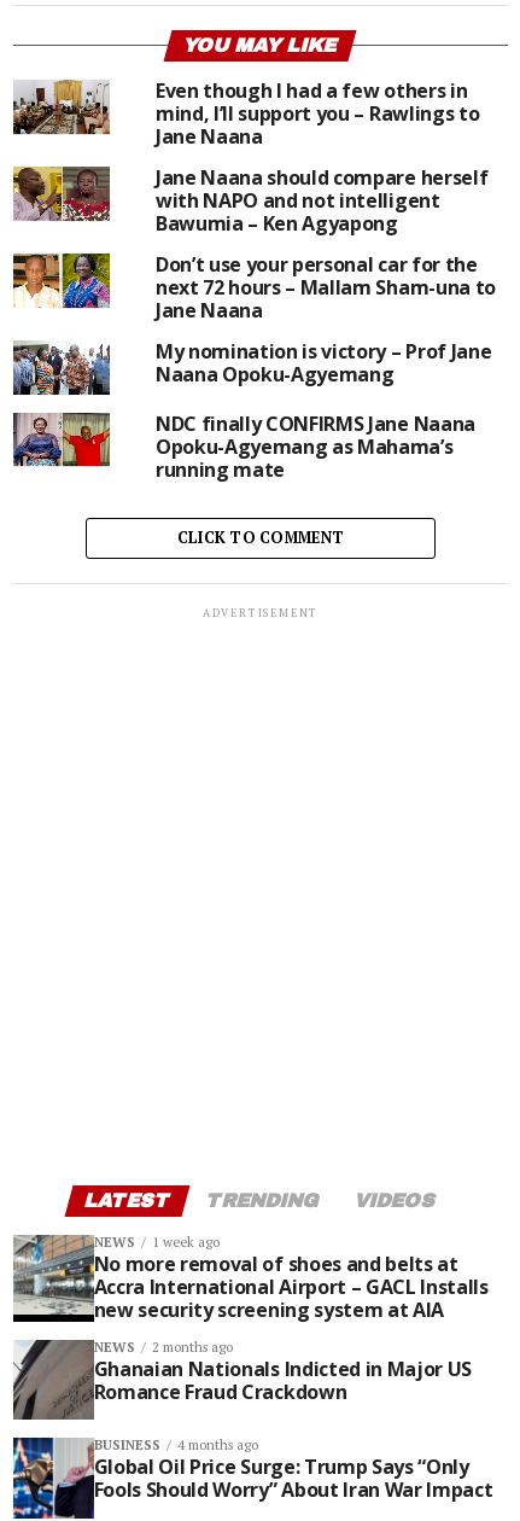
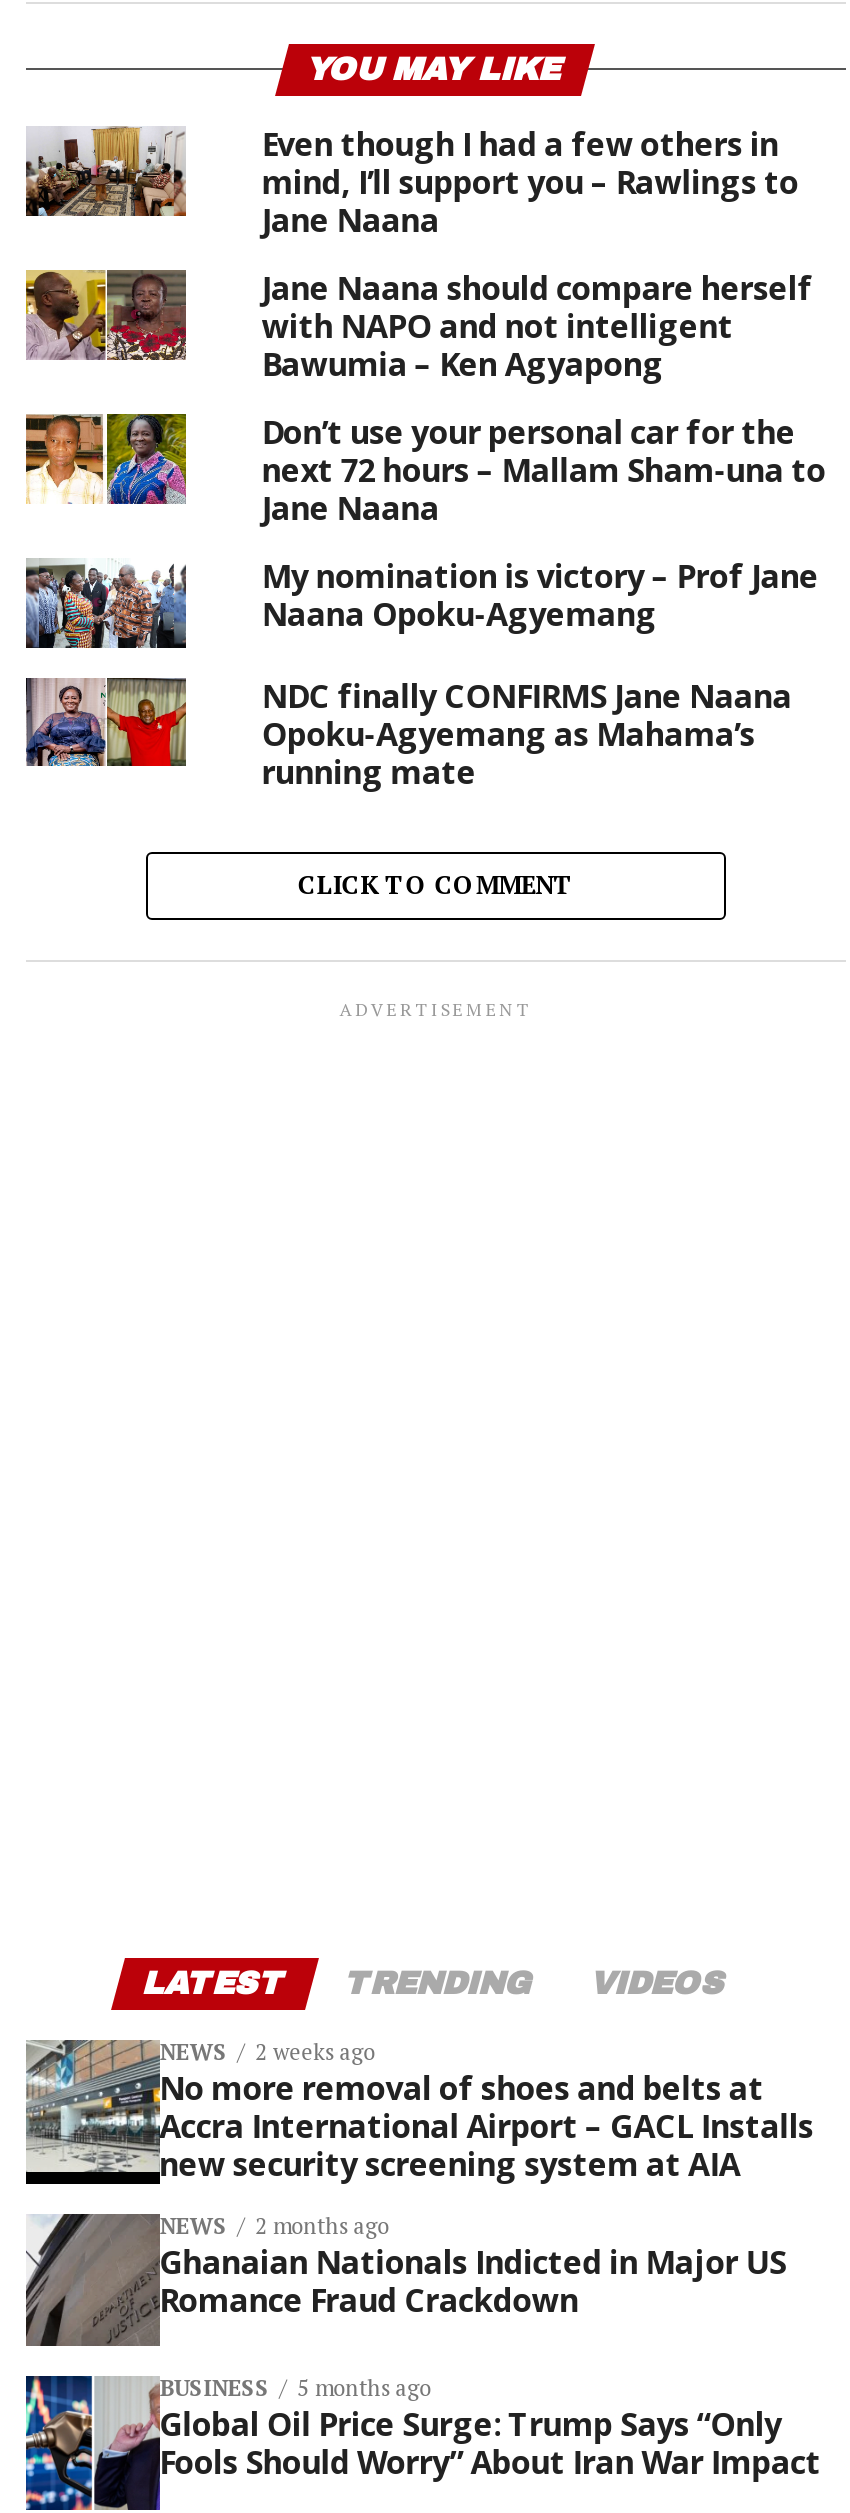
[94,1232,219,1250] NEWS 1 week ago -> [159,2035,375,2065] NEWS 2 weeks ago
[94,1436,258,1454] BUSINESS 4 months ago -> [159,2373,431,2403] BUSINESS 5 months ago

